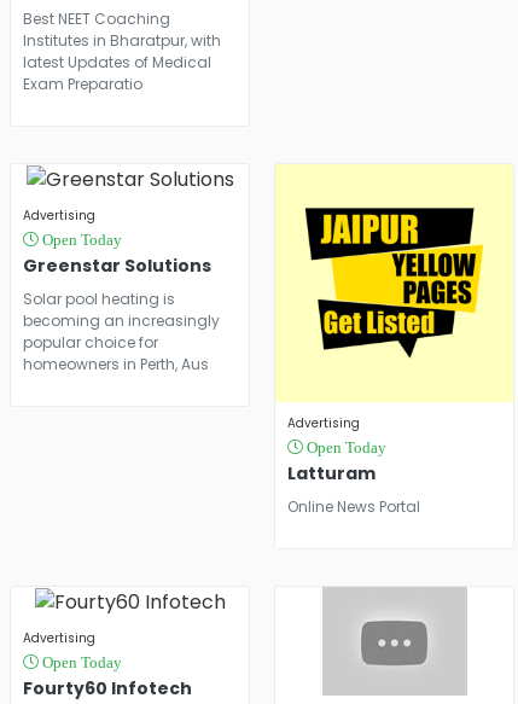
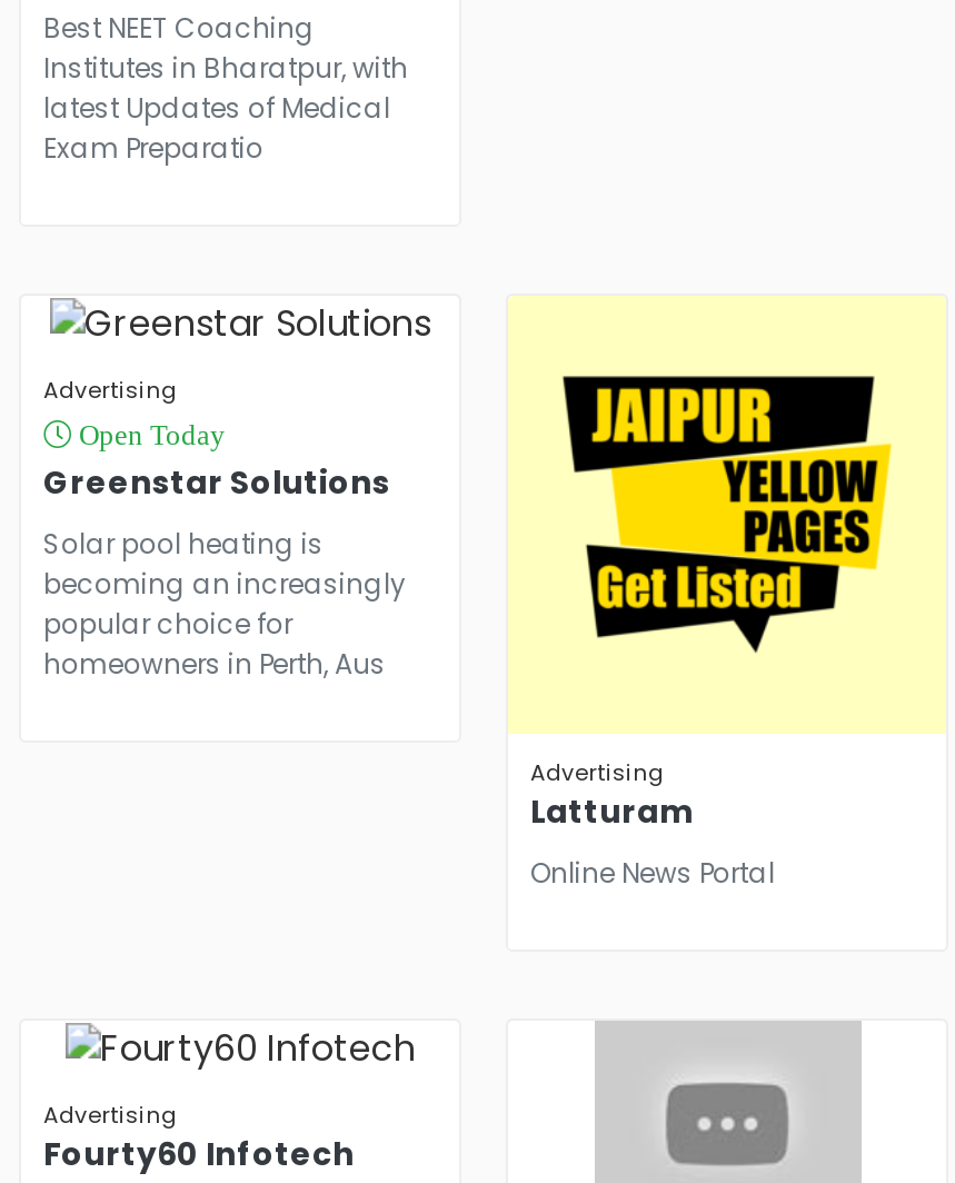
[303,440,386,455] Open Today -> none
[39,654,122,670] Open Today -> none

